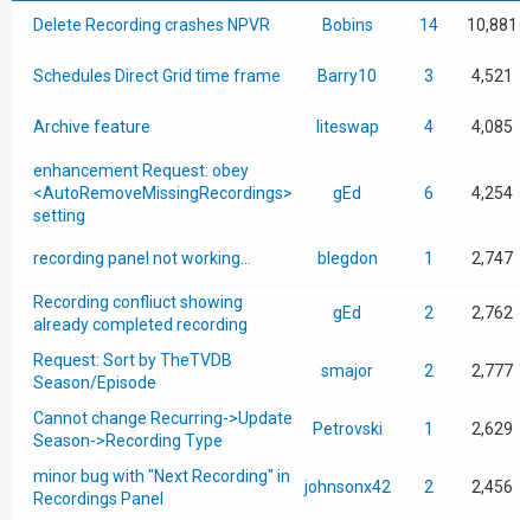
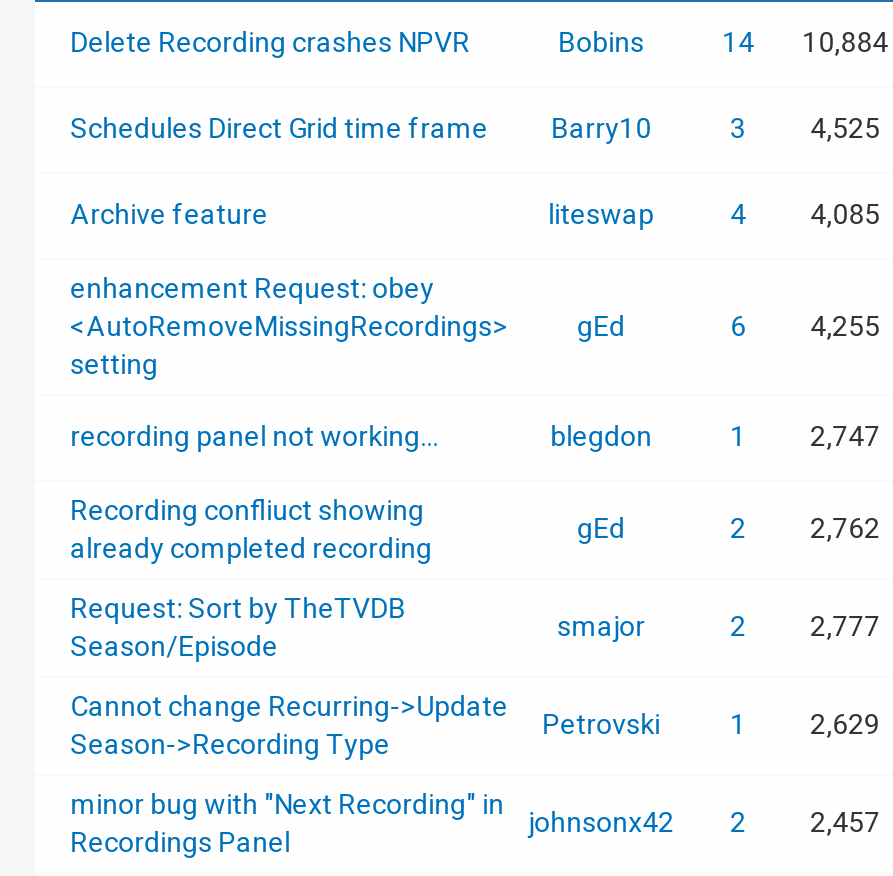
[419,15,517,34] 14 10,881 -> [722,26,888,58] 14 10,884
[424,66,512,85] 3 4,521 -> [730,112,880,144] 3 4,525
[424,184,512,203] 6 4,254 -> [730,310,880,342] 6 4,255
[304,477,512,496] johnsonx42 2 2,456 -> [528,806,880,838] johnsonx42 2 2,457

